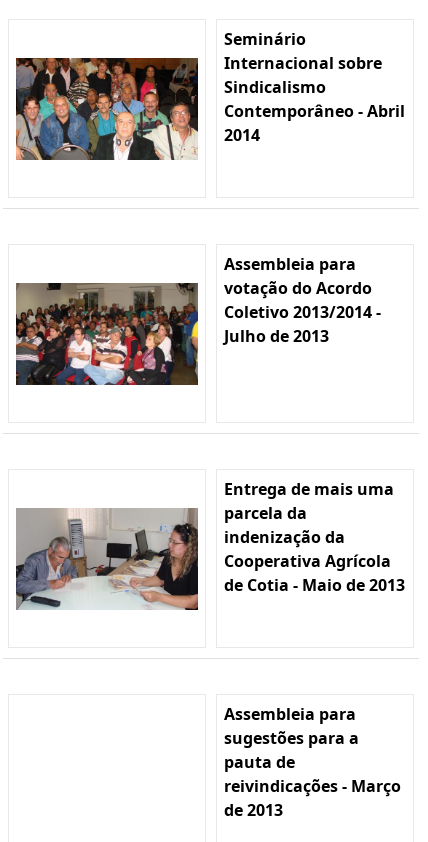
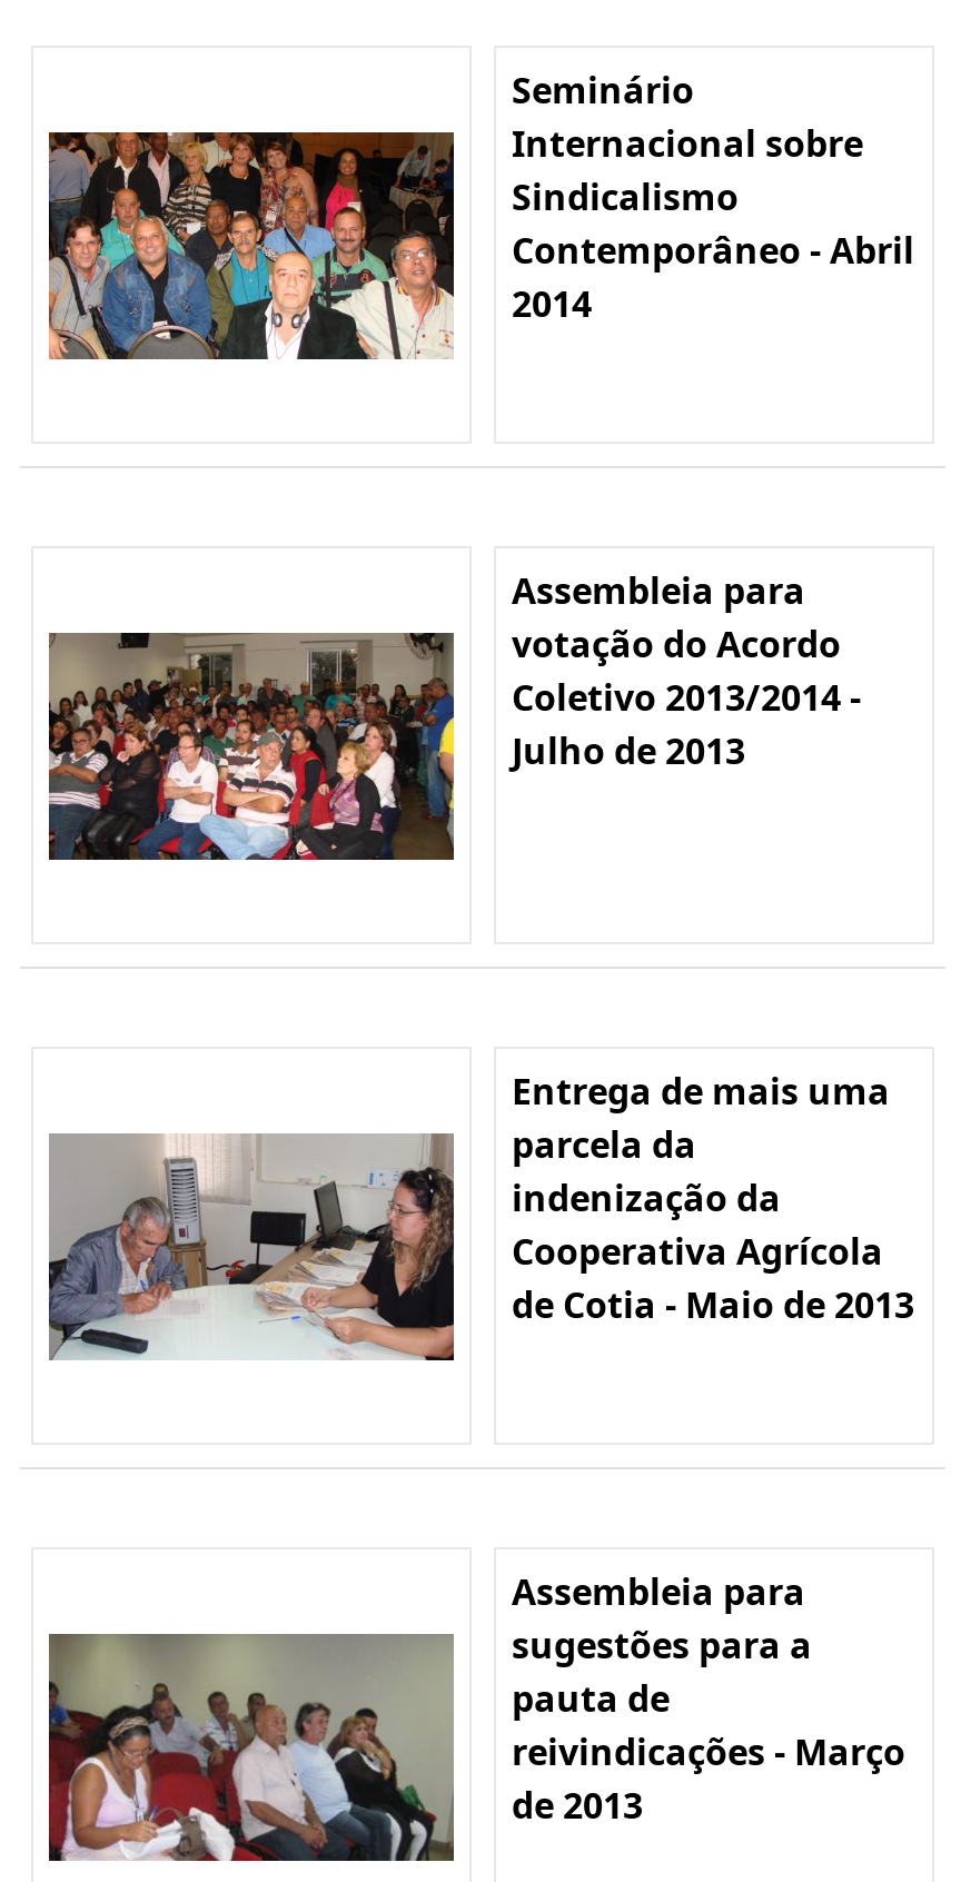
none -> [47,1632,456,1863] [image]

